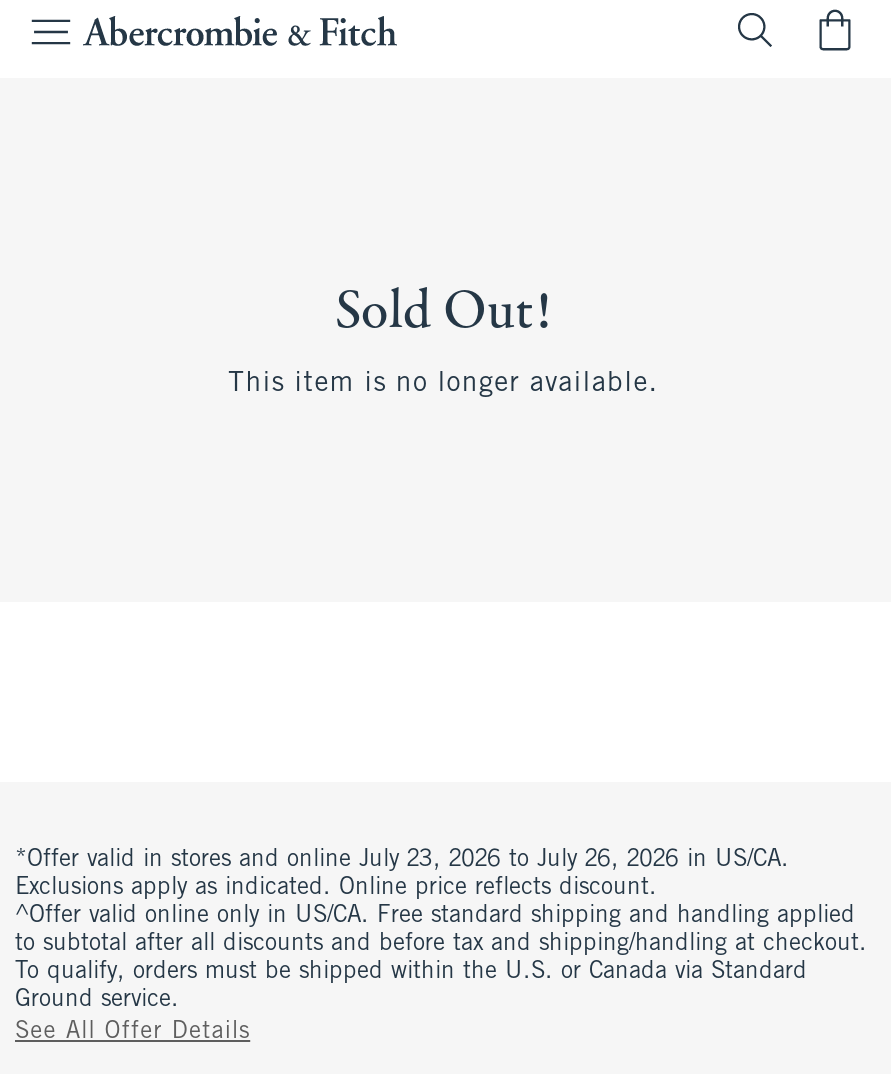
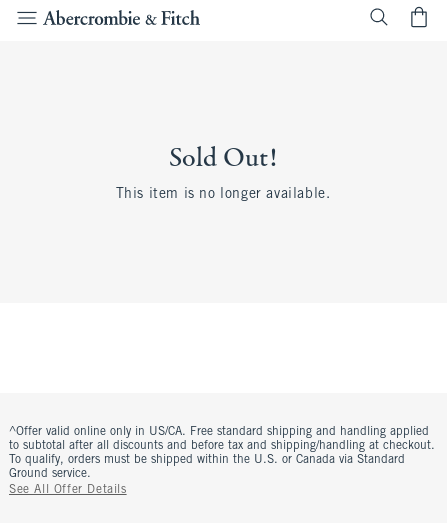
[15,848,789,900] *Offer valid in stores and online July 23, 2026 to July 26, 2026 in US/CA. | Exclusions apply as indicated. Online price reflects discount. -> none

